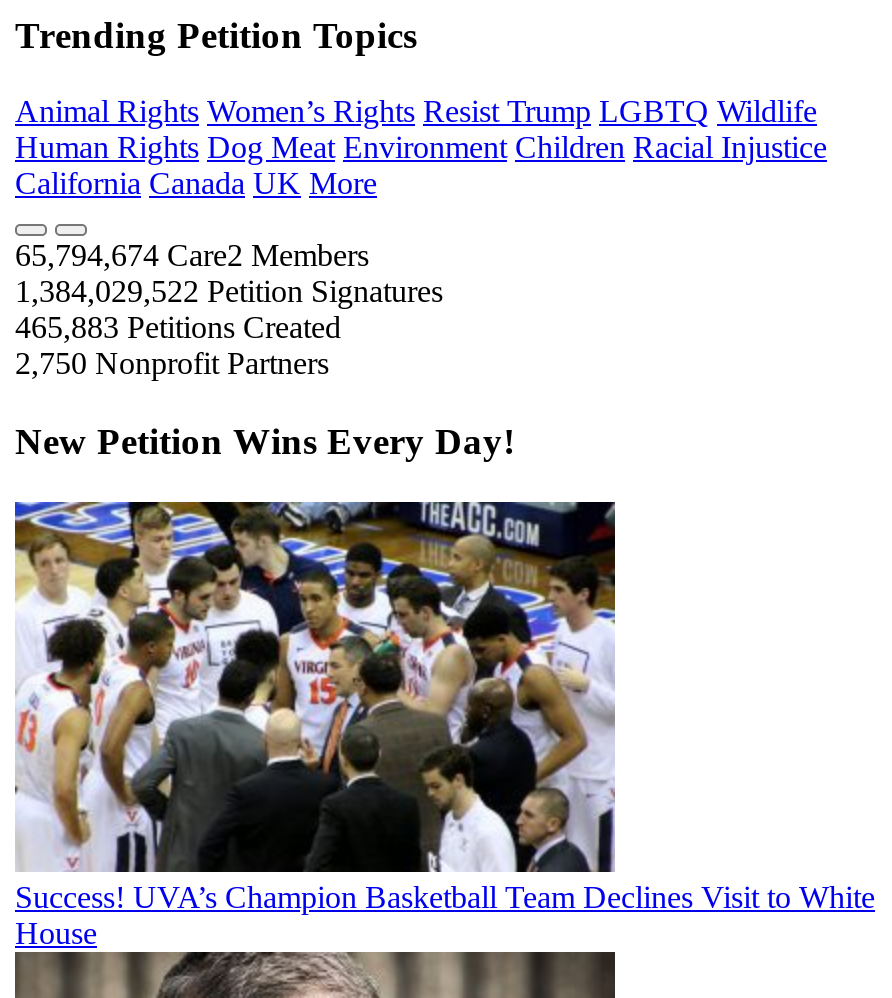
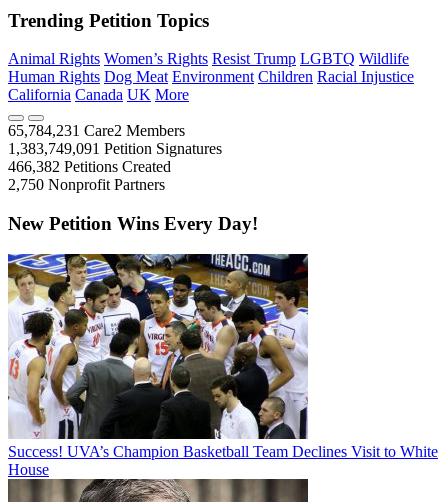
[15,239,369,273] 65,794,674 Care2 Members -> [8,122,185,139] 65,784,231 Care2 Members
[15,275,443,309] 1,384,029,522 Petition Signatures -> [8,140,222,157] 1,383,749,091 Petition Signatures
[15,311,341,345] 465,883 Petitions Created -> [8,158,171,175] 466,382 Petitions Created

